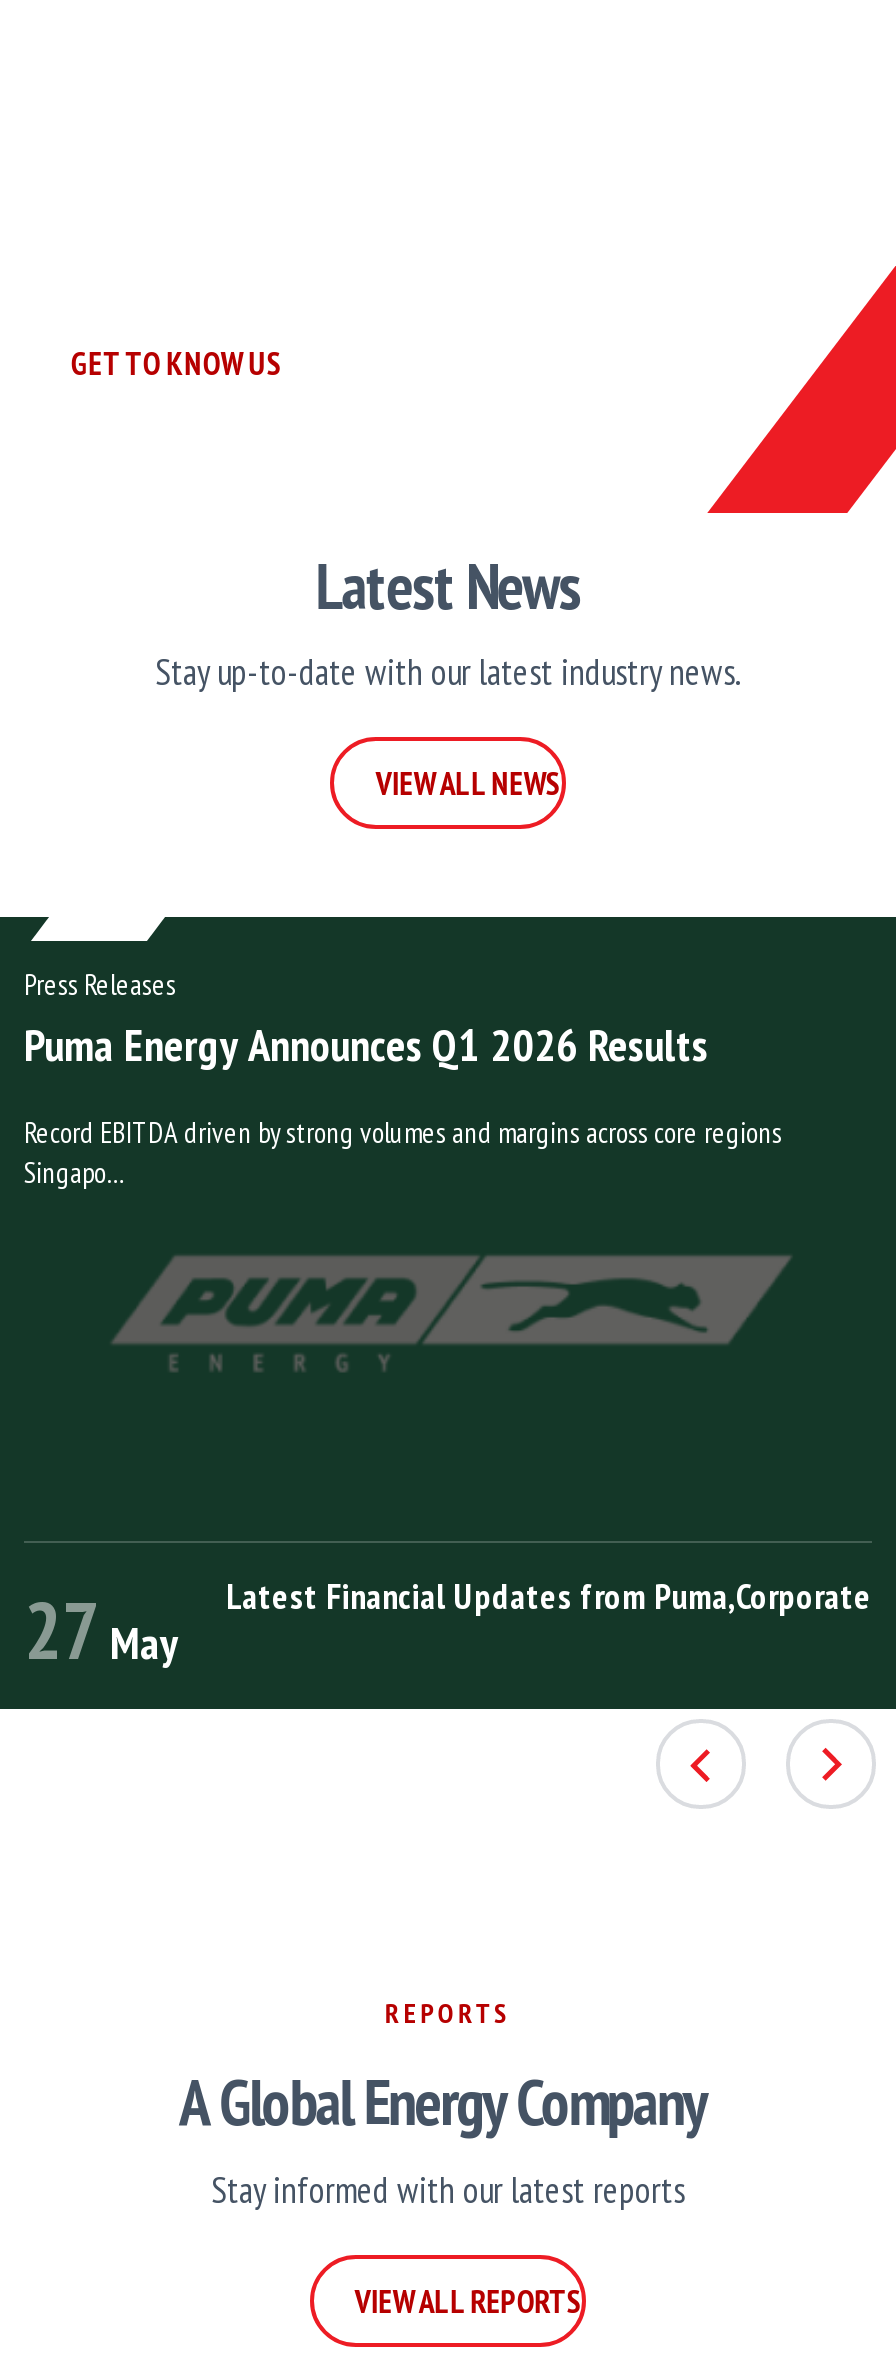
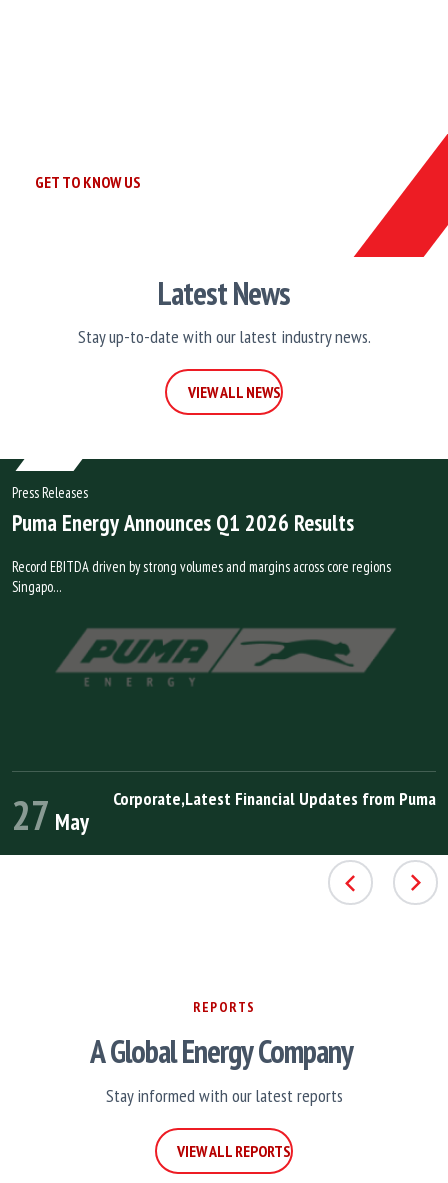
[226,1574,872,1620] Latest Financial Updates from Puma,Corporate -> [113,787,436,810] Corporate,Latest Financial Updates from Puma

